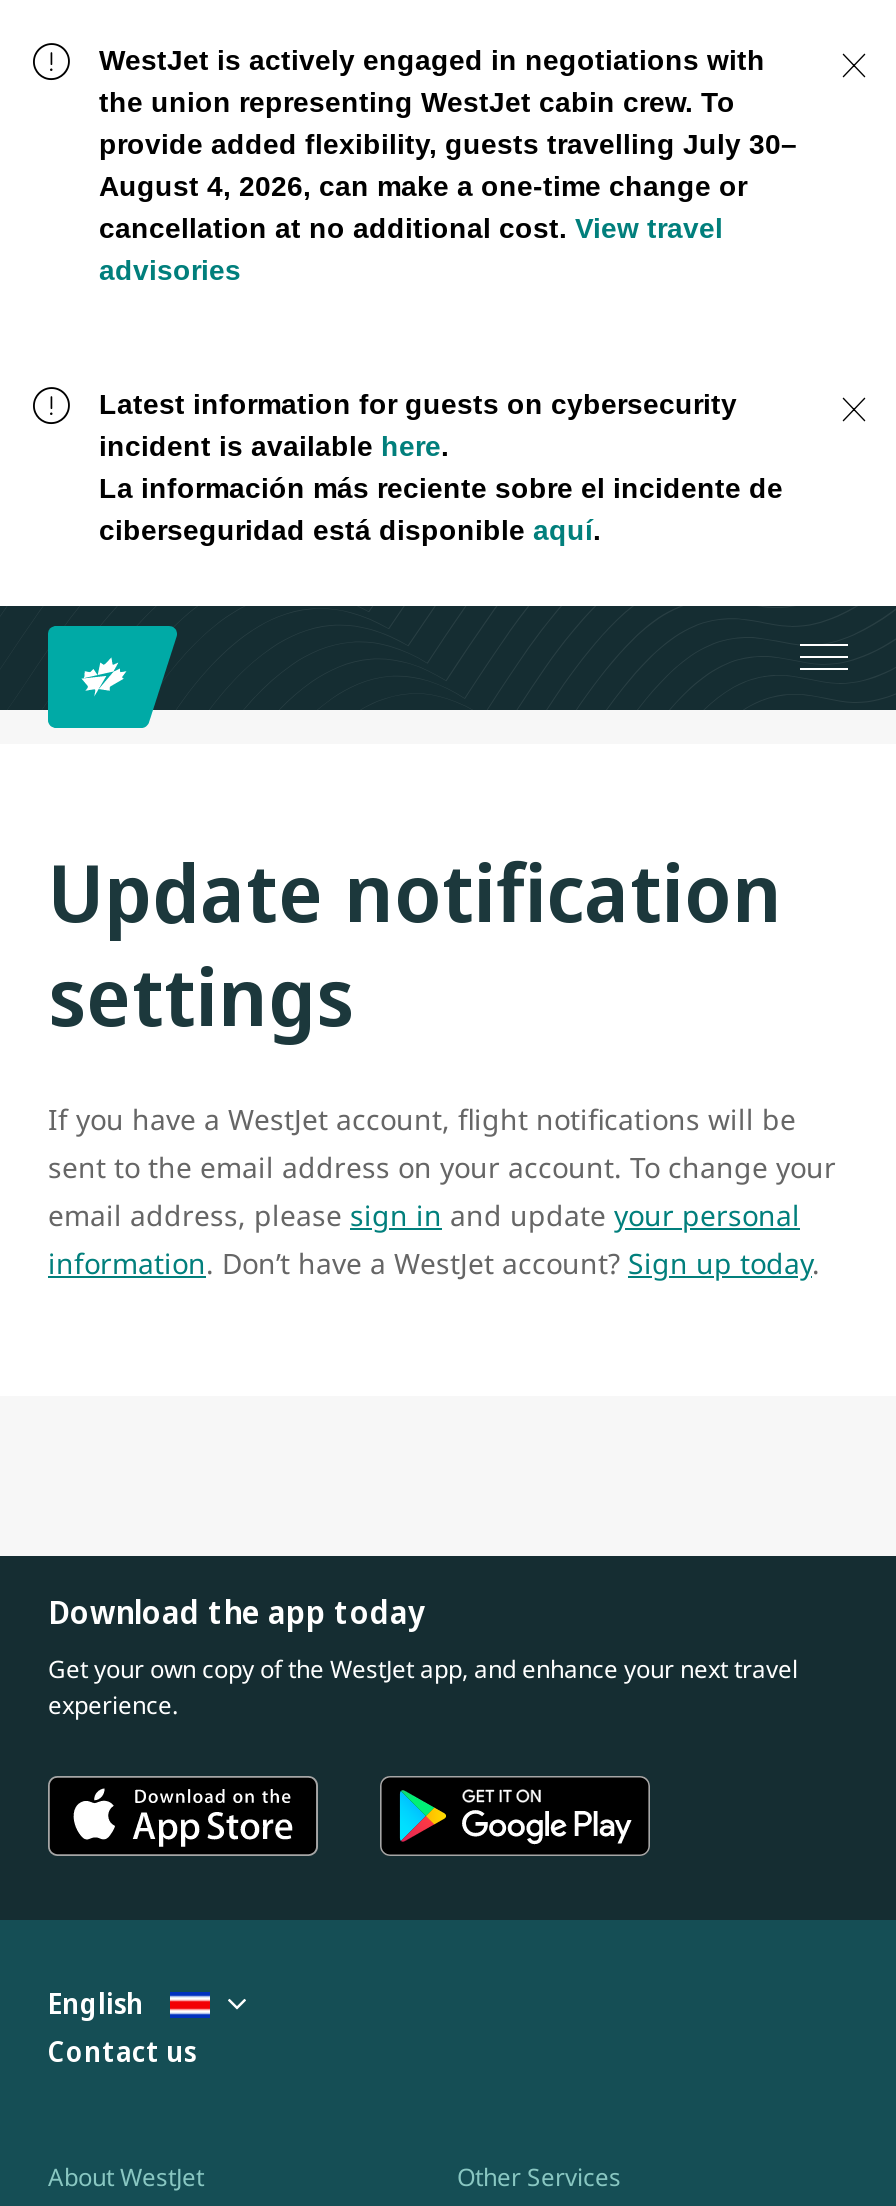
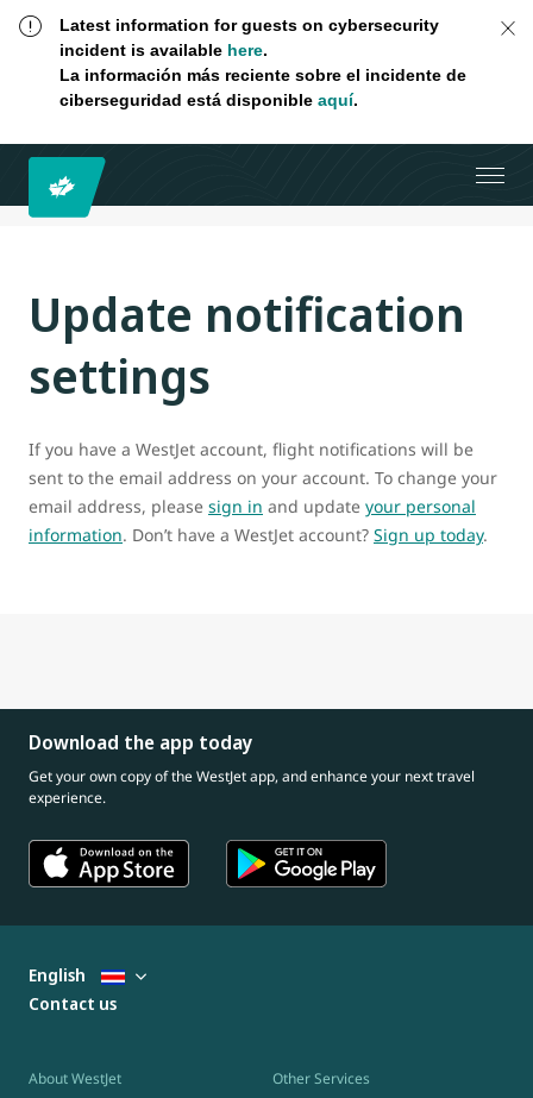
[99,44,797,286] WestJet is actively engaged in negotiations with | the union representing WestJet cabin crew. To | provide added flexibility, guests travelling July 30– | August 4, 2026, can make a one-time change or | cancellation at no additional cost. View travel | advisories -> none

